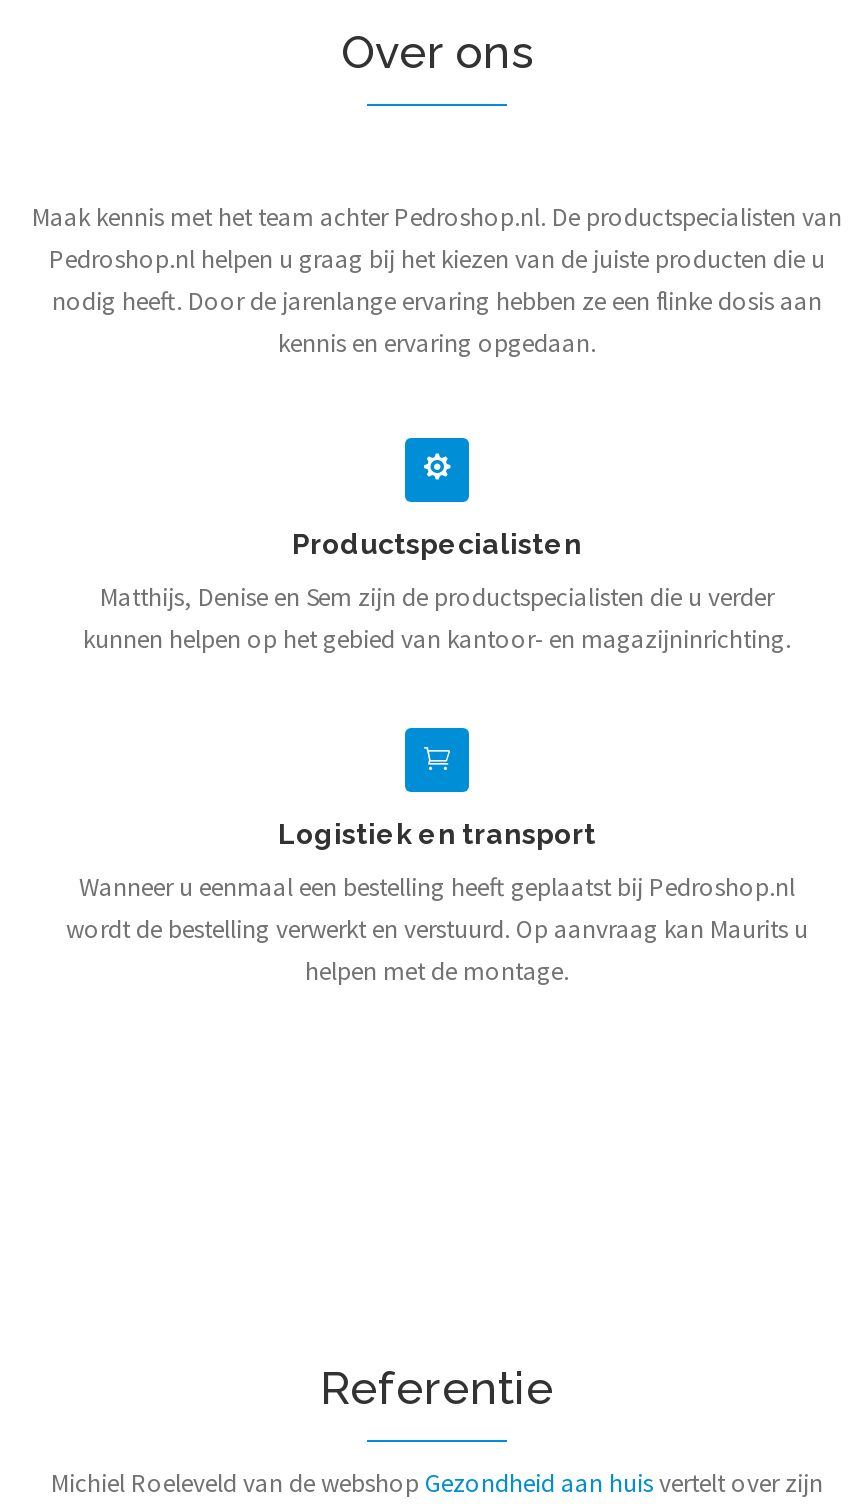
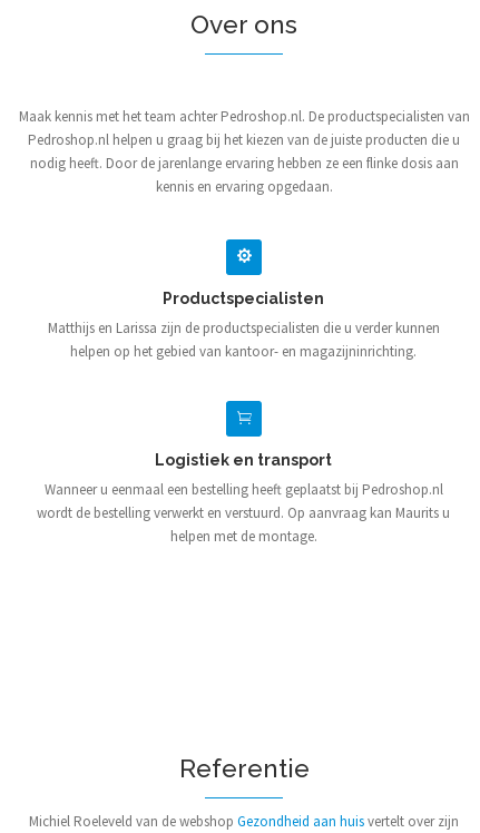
[83,580,791,656] Matthijs, Denise en Sem zijn de productspecialisten die u verder | kunnen helpen op het gebied van kantoor- en magazijninrichting. -> [48,318,440,361] Matthijs en Larissa zijn de productspecialisten die u verder kunnen | helpen op het gebied van kantoor- en magazijninrichting.

